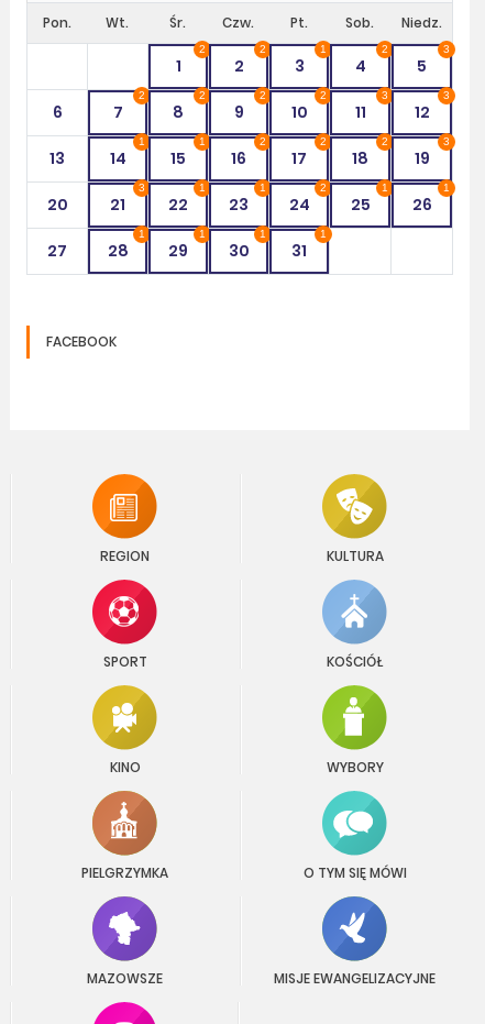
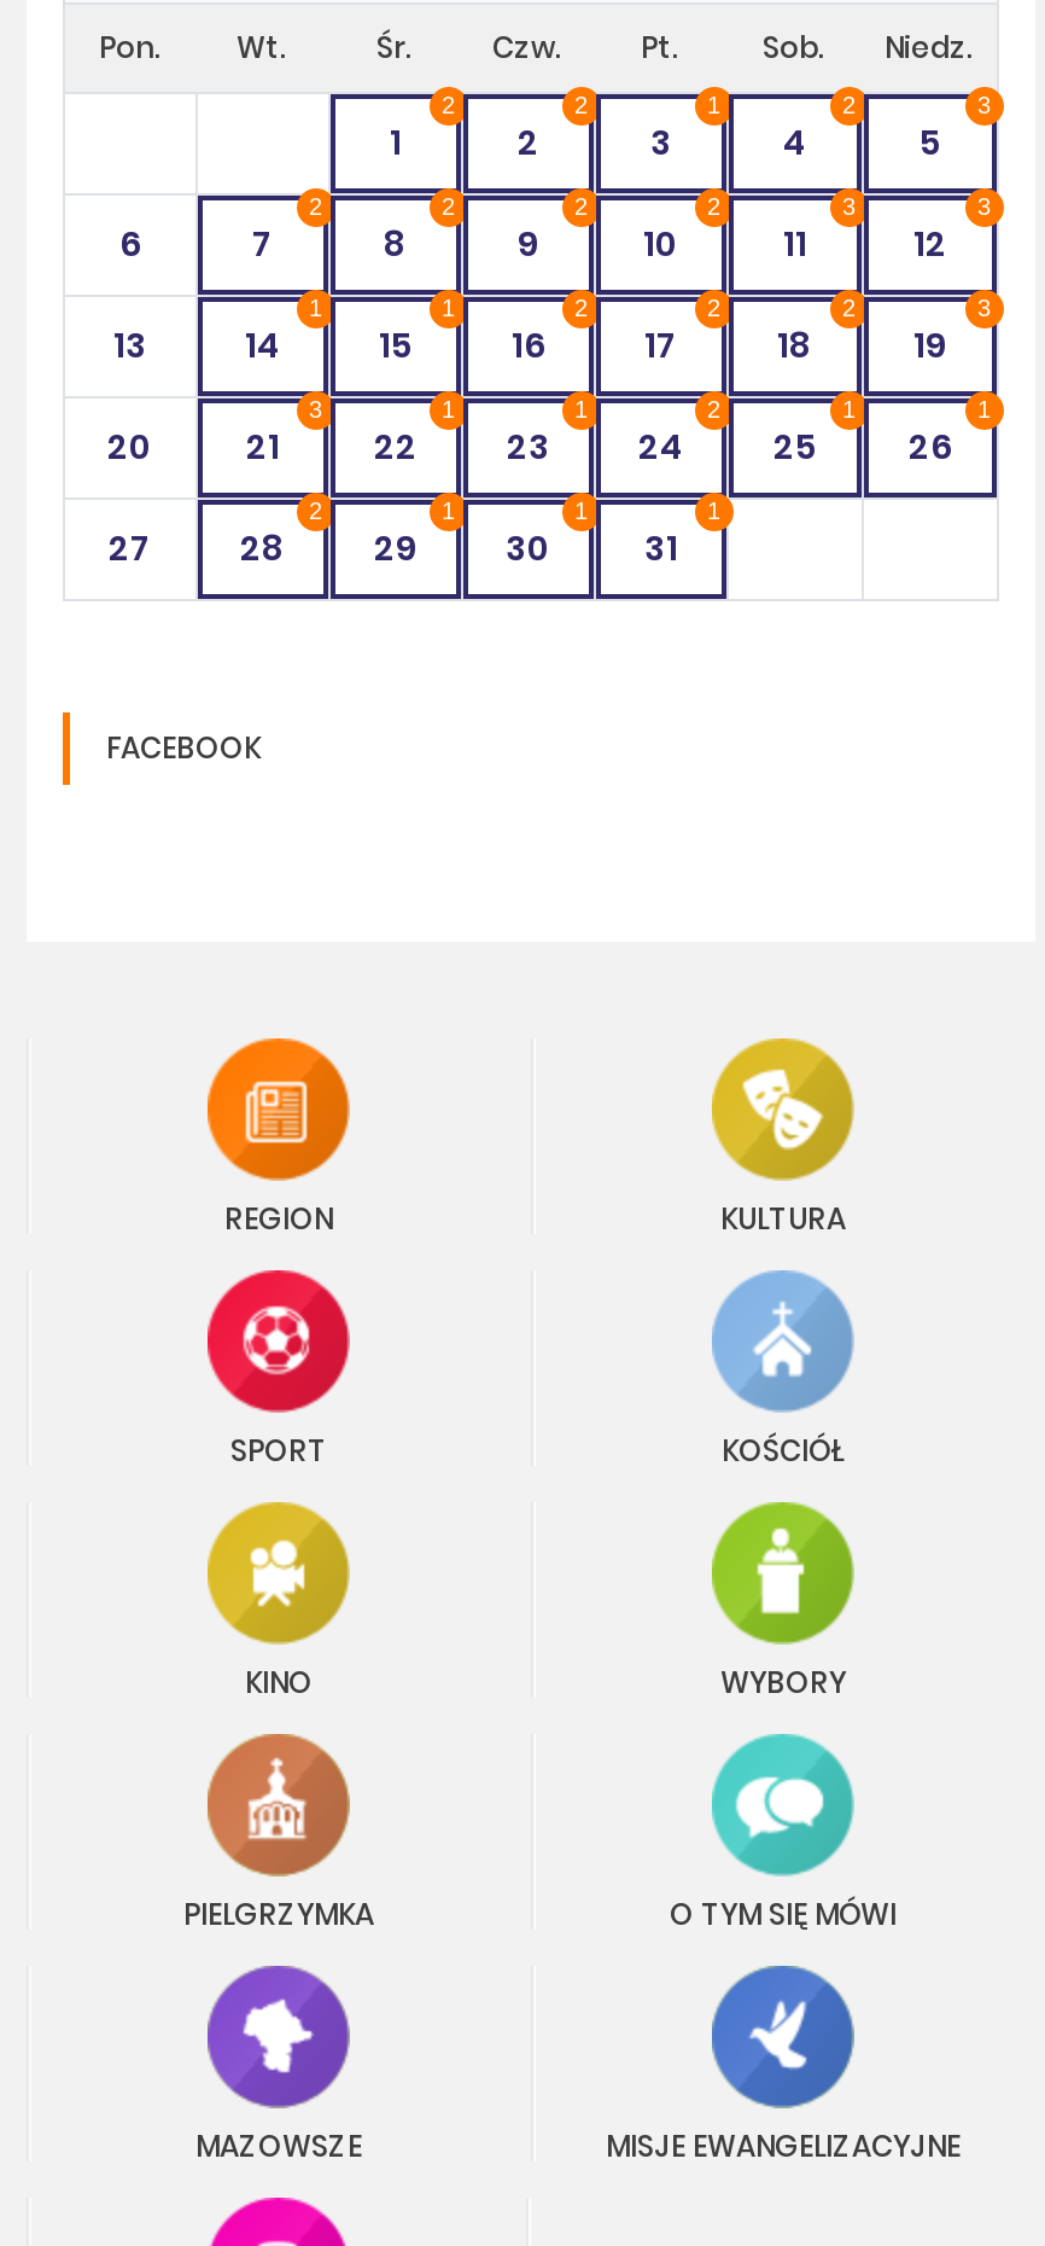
[139,227,145,239] 1 -> [309,497,323,523] 2

